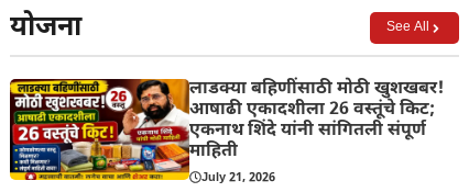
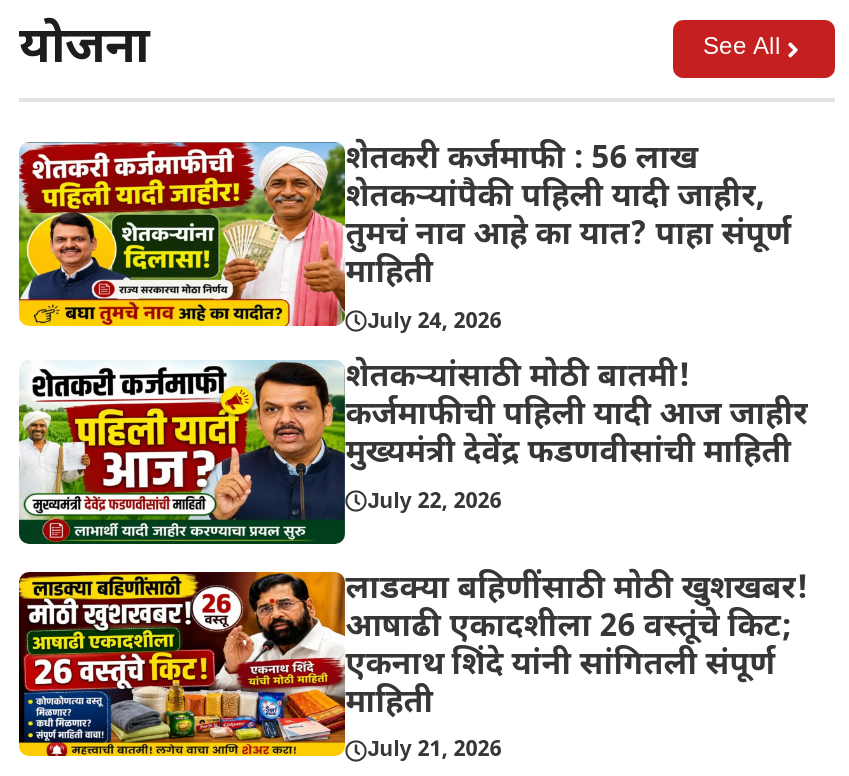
none -> [17,140,807,515] [image] | शेतकरी कर्जमाफी : 56 लाख | शेतकऱ्यांपैकी पहिली यादी जाहीर, | तुमचं नाव आहे का यात? पाहा संपूर्ण | माहिती | July 24, 2026 | शेतकऱ्यांसाठी मोठी बातमी! | कर्जमाफीची पहिली यादी आज जाहीर | मुख्यमंत्री देवेंद्र फडणवीसांची माहिती | July 22, 2026
none -> [17,360,347,546] [image]

